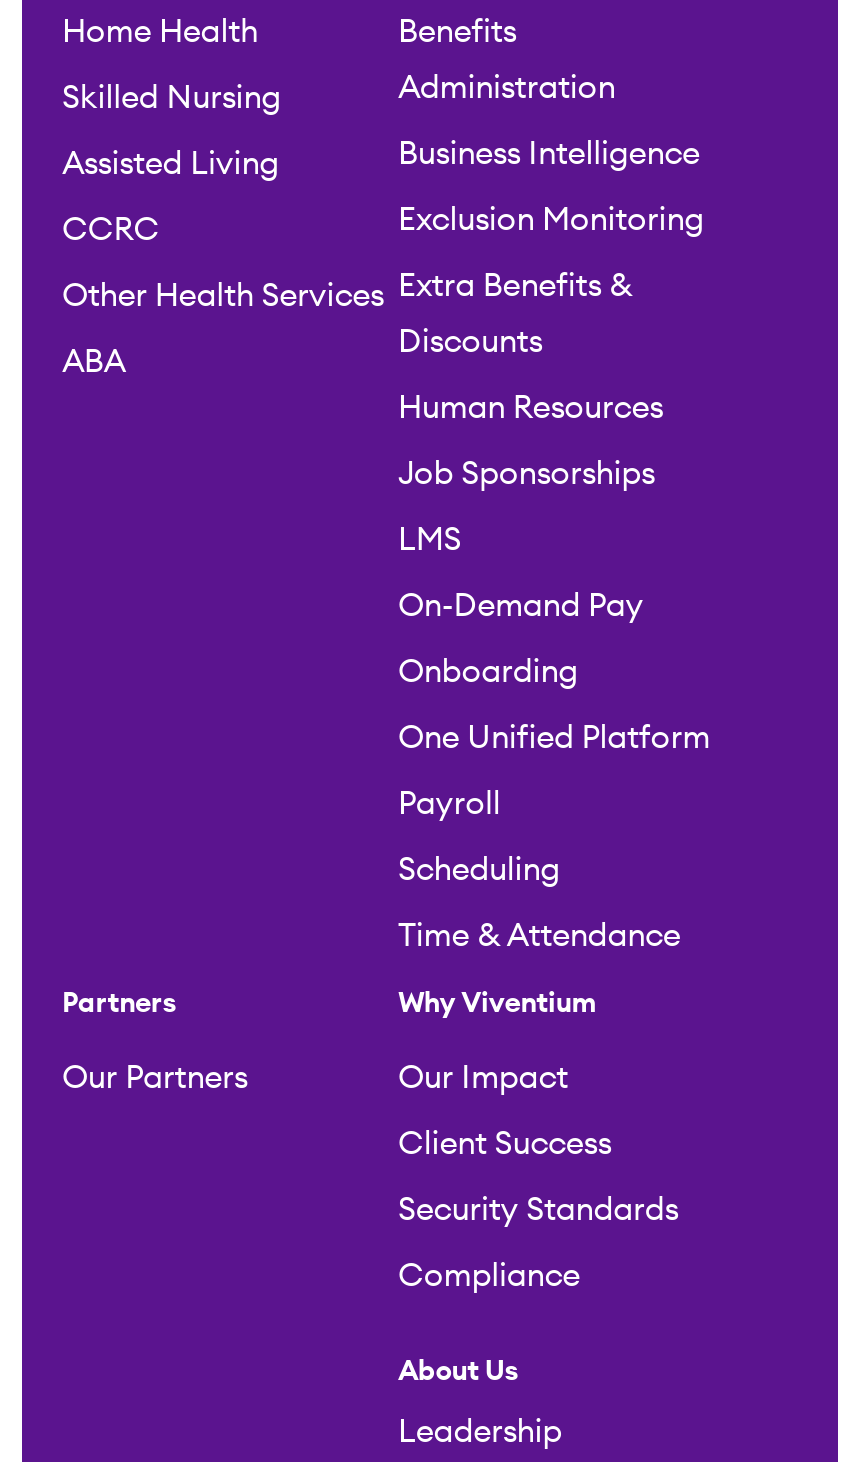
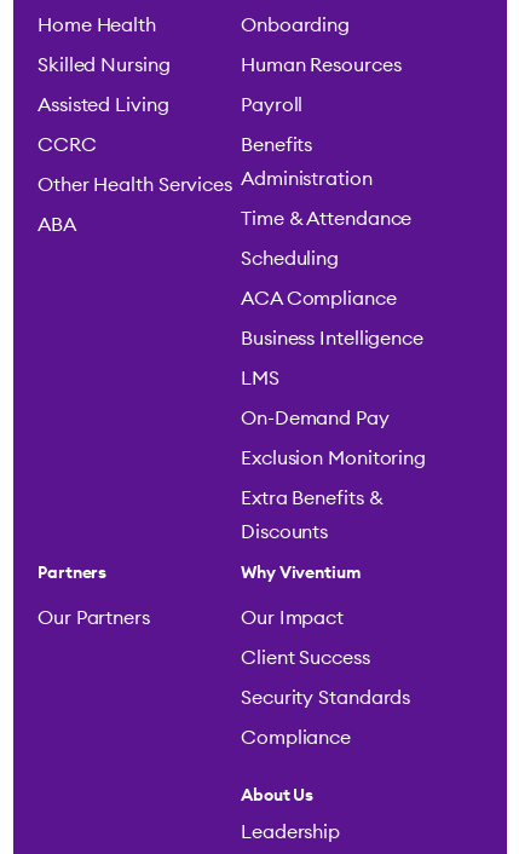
moved [398,16,615,104] -> [241,136,372,189]: Benefits | Administration
moved [398,138,700,170] -> [241,329,423,349]: Business Intelligence
moved [398,204,704,358] -> [241,449,426,542]: Exclusion Monitoring | Extra Benefits & | Discounts
none -> [241,289,396,309] ACA Compliance
moved [398,392,663,820] -> [241,16,401,115]: Onboarding | Human Resources | Payroll
[398,458,710,754] Job Sponsorships | One Unified Platform -> none
moved [398,524,643,622] -> [241,369,389,428]: LMS | On-Demand Pay
moved [398,854,681,952] -> [241,210,412,269]: Time & Attendance | Scheduling

